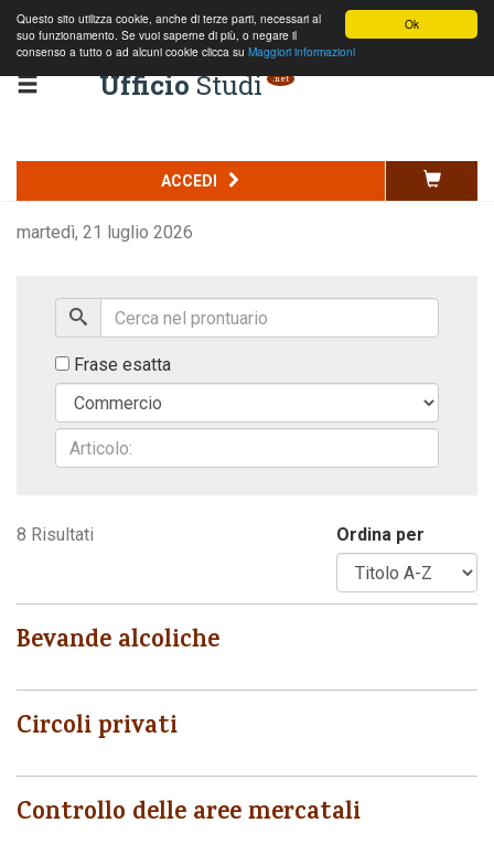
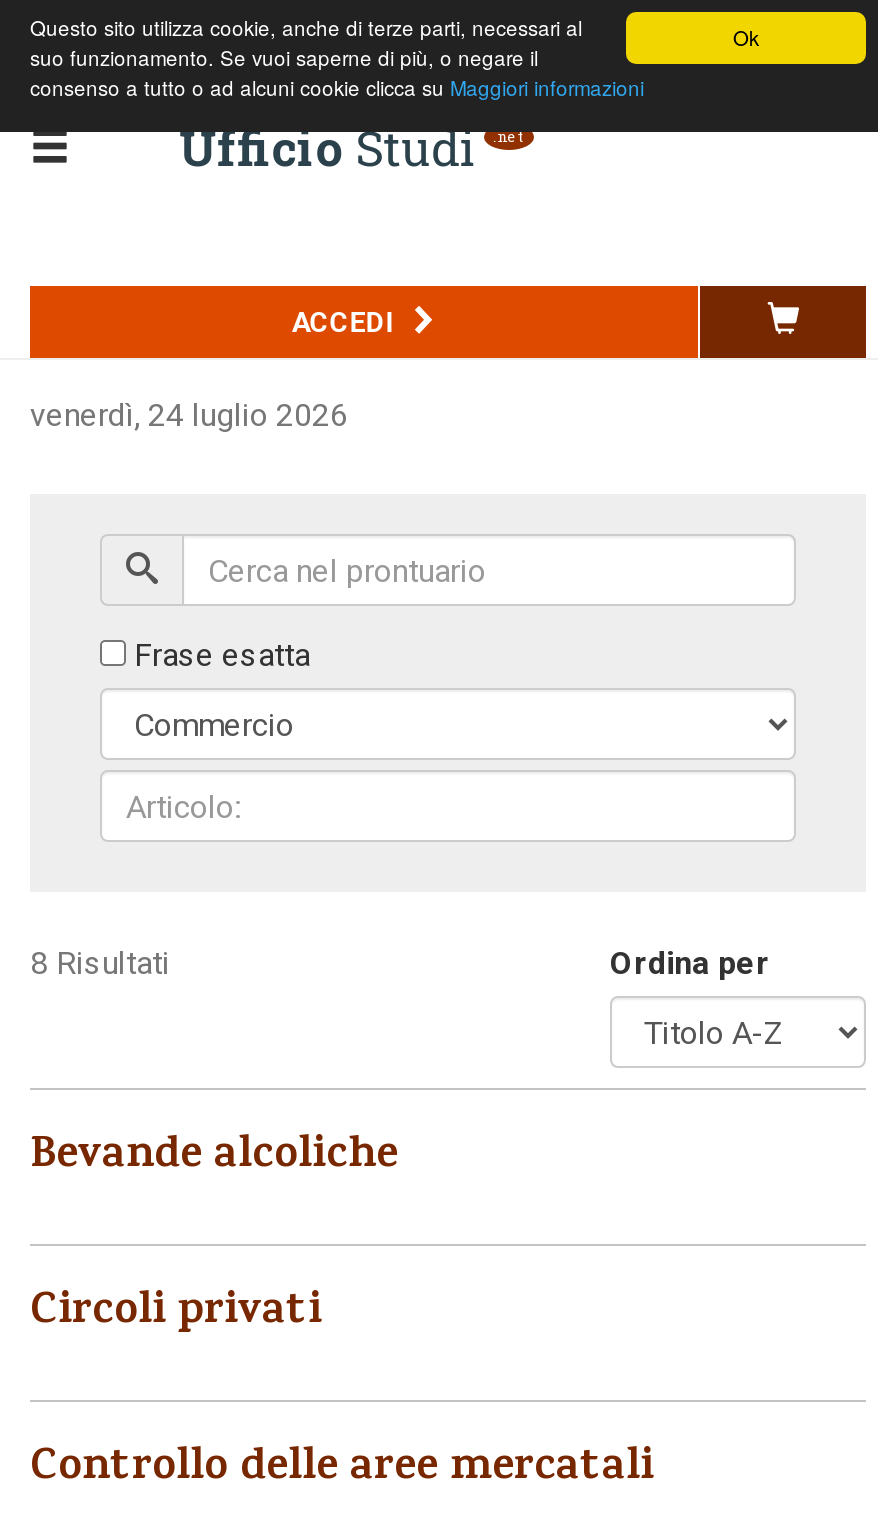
[17,222,193,243] martedì, 21 luglio 2026 -> [30,396,348,434] venerdì, 24 luglio 2026

